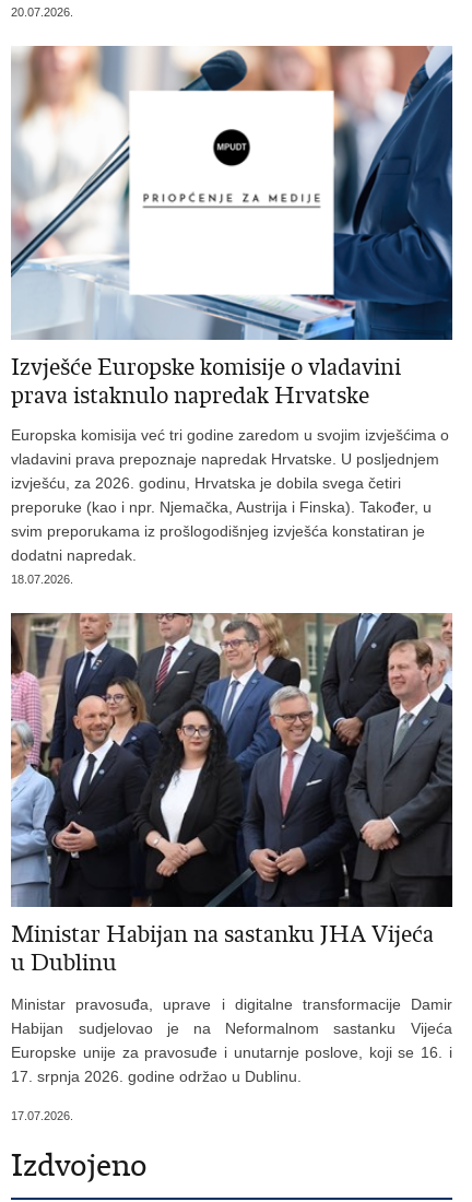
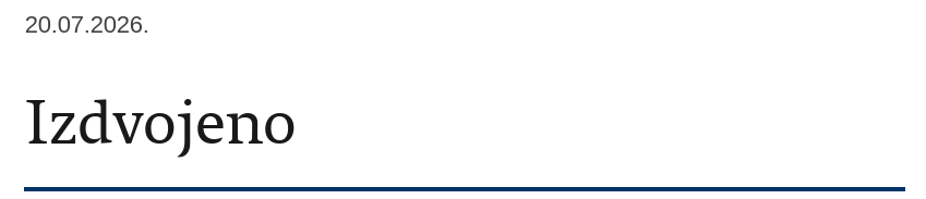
[10,45,453,585] [image] | Izvješće Europske komisije o vladavini | prava istaknulo napredak Hrvatske | Europska komisija već tri godine zaredom u svojim izvješćima o | vladavini prava prepoznaje napredak Hrvatske. U posljednjem | izvješću, za 2026. godinu, Hrvatska je dobila svega četiri | preporuke (kao i npr. Njemačka, Austrija i Finska). Također, u | svim preporukama iz prošlogodišnjeg izvješća konstatiran je | dodatni napredak. | 18.07.2026. -> none
[10,612,453,1122] [image] | Ministar Habijan na sastanku JHA Vijeća | u Dublinu | Ministar pravosuđa, uprave i digitalne transformacije Damir | Habijan sudjelovao je na Neformalnom sastanku Vijeća | Europske unije za pravosuđe i unutarnje poslove, koji se 16. i | 17. srpnja 2026. godine održao u Dublinu. | 17.07.2026. -> none

